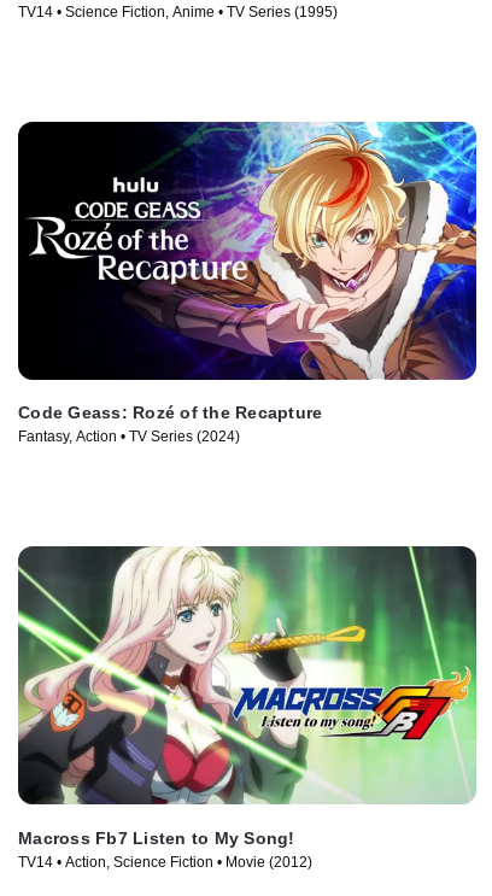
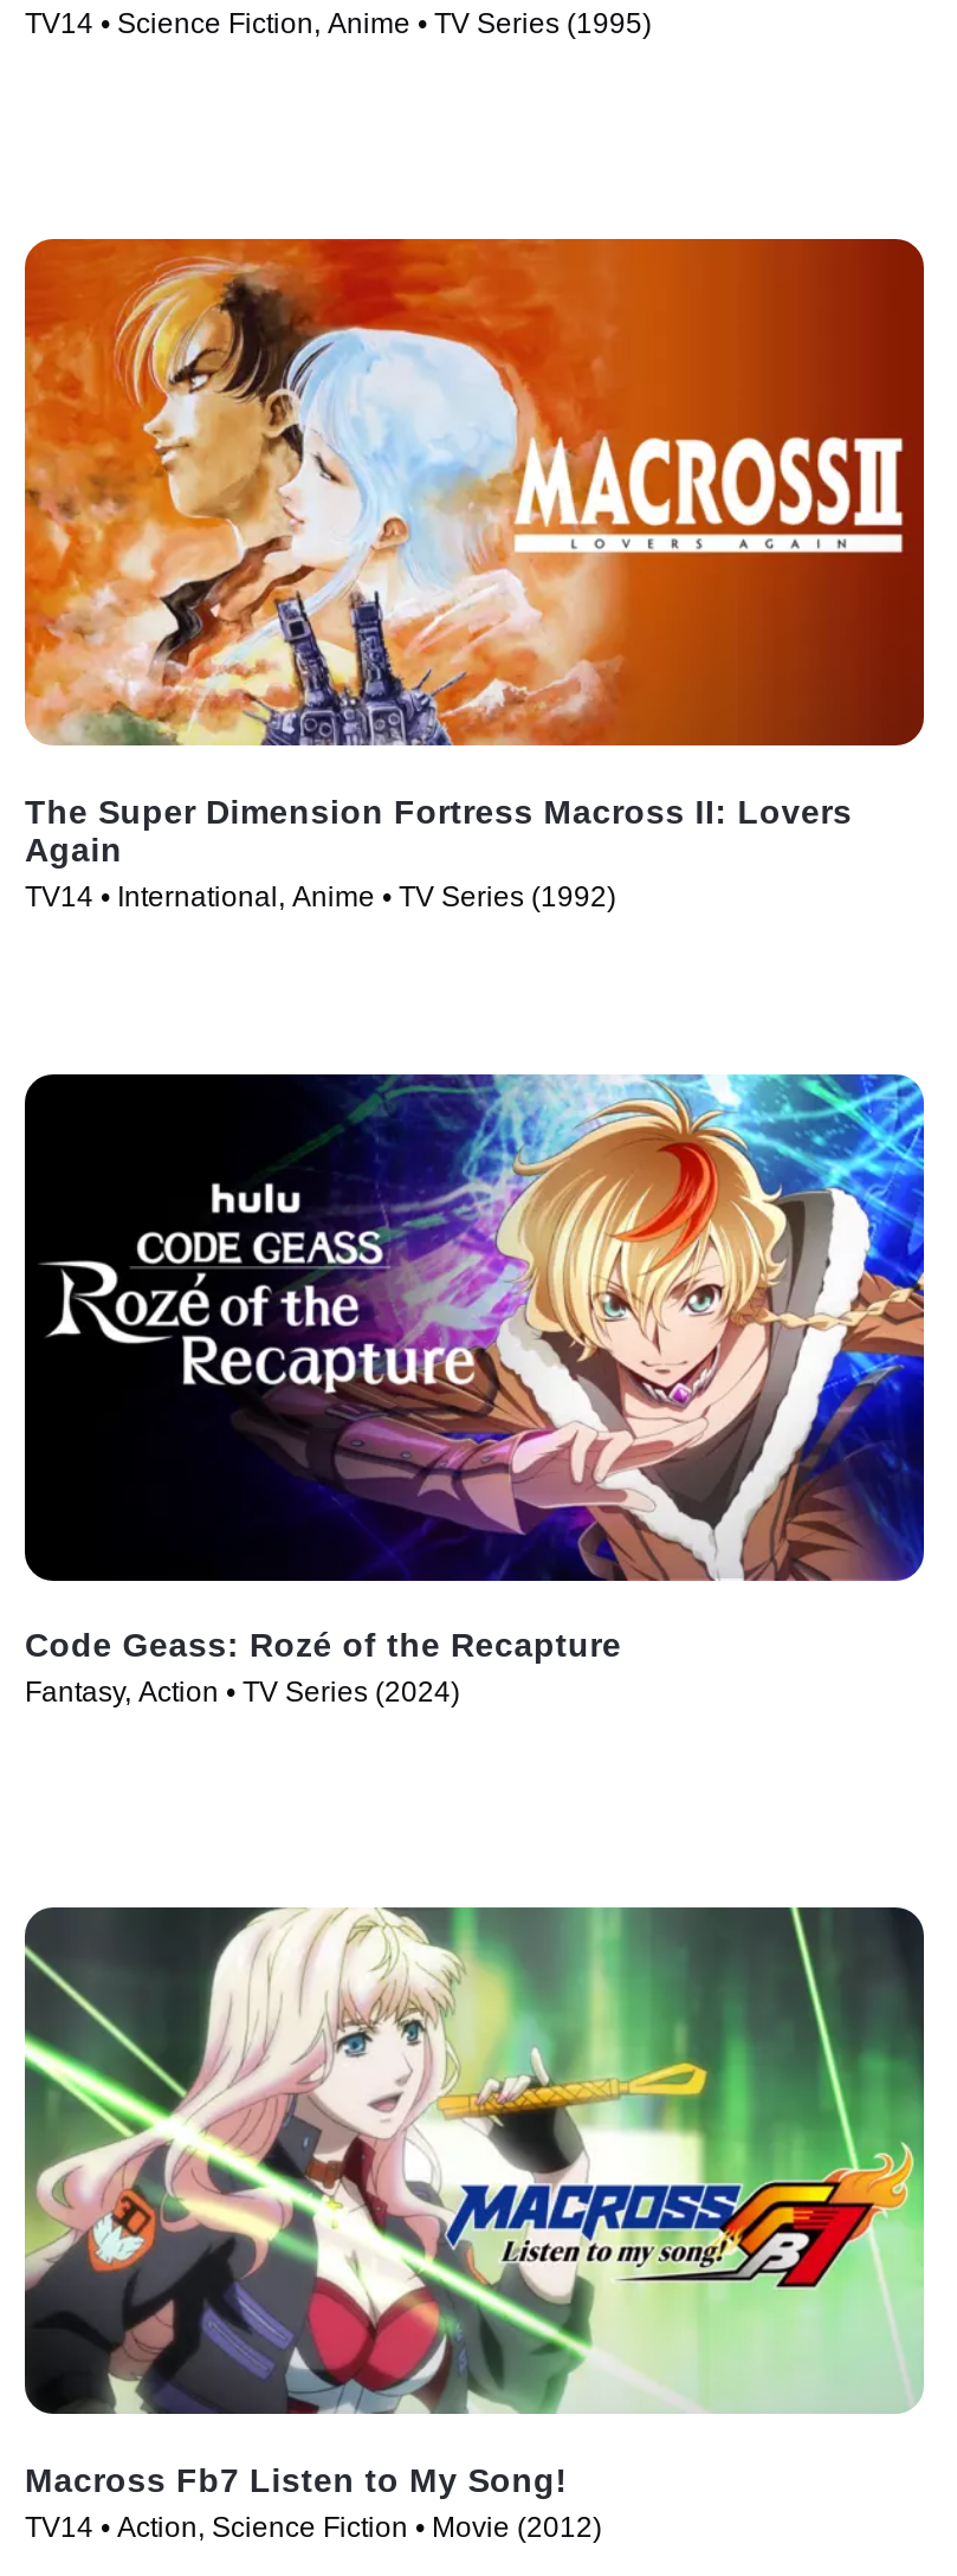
none -> [22,237,926,912] [image] | The Super Dimension Fortress Macross II: Lovers | Again | TV14 • International, Anime • TV Series (1992)

